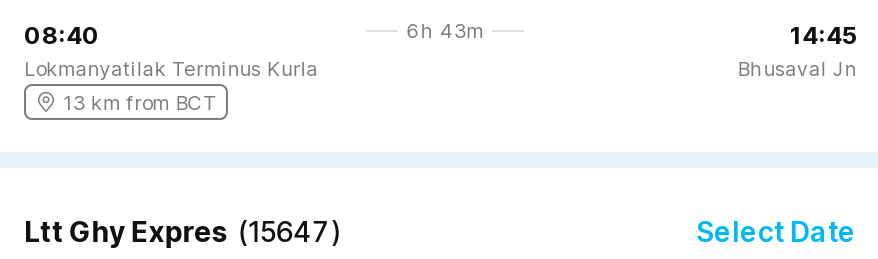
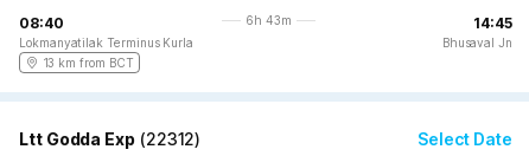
[24,214,341,248] Ltt Ghy Expres (15647) -> [19,129,201,149] Ltt Godda Exp (22312)

